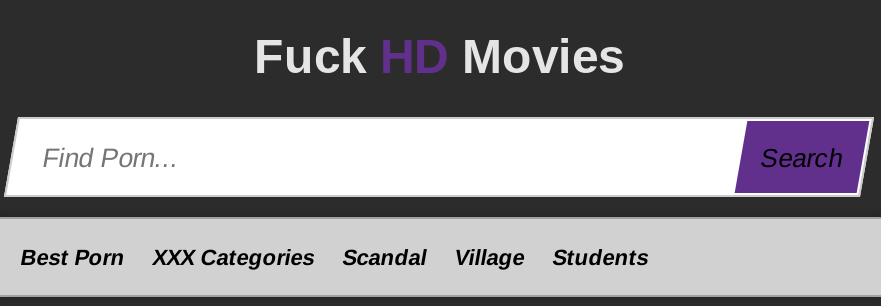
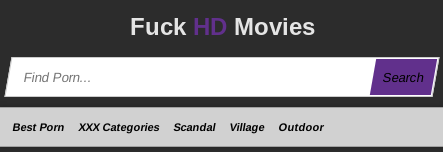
[551,245,651,269] Students -> [278,121,325,133] Outdoor

